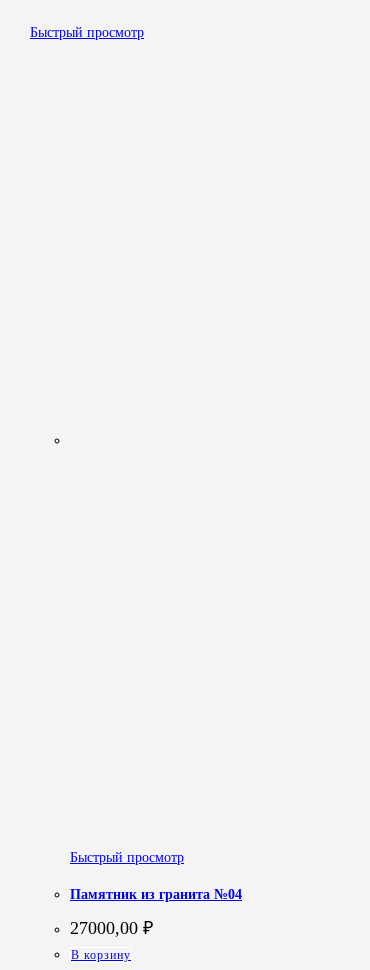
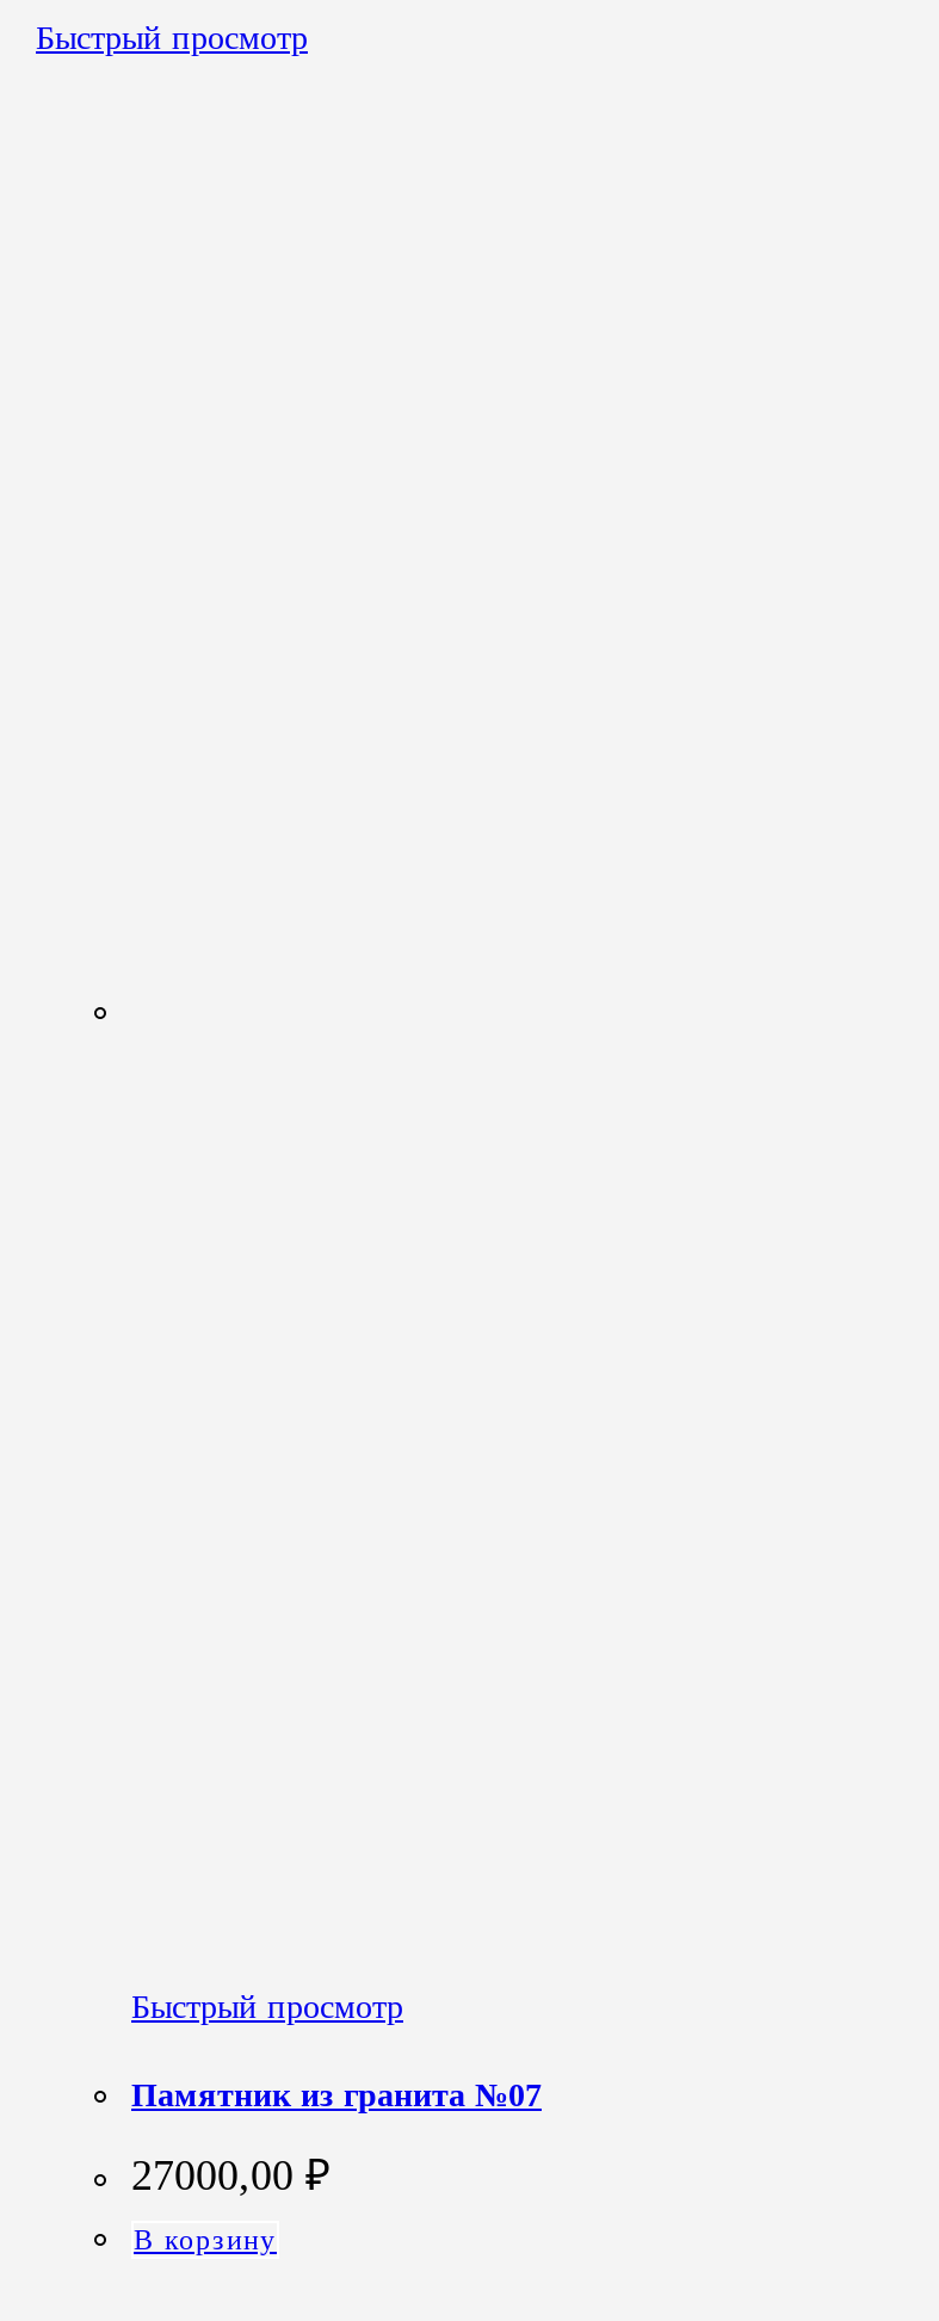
[70,887,242,902] Памятник из гранита №04 -> [131,2077,542,2113] Памятник из гранита №07

